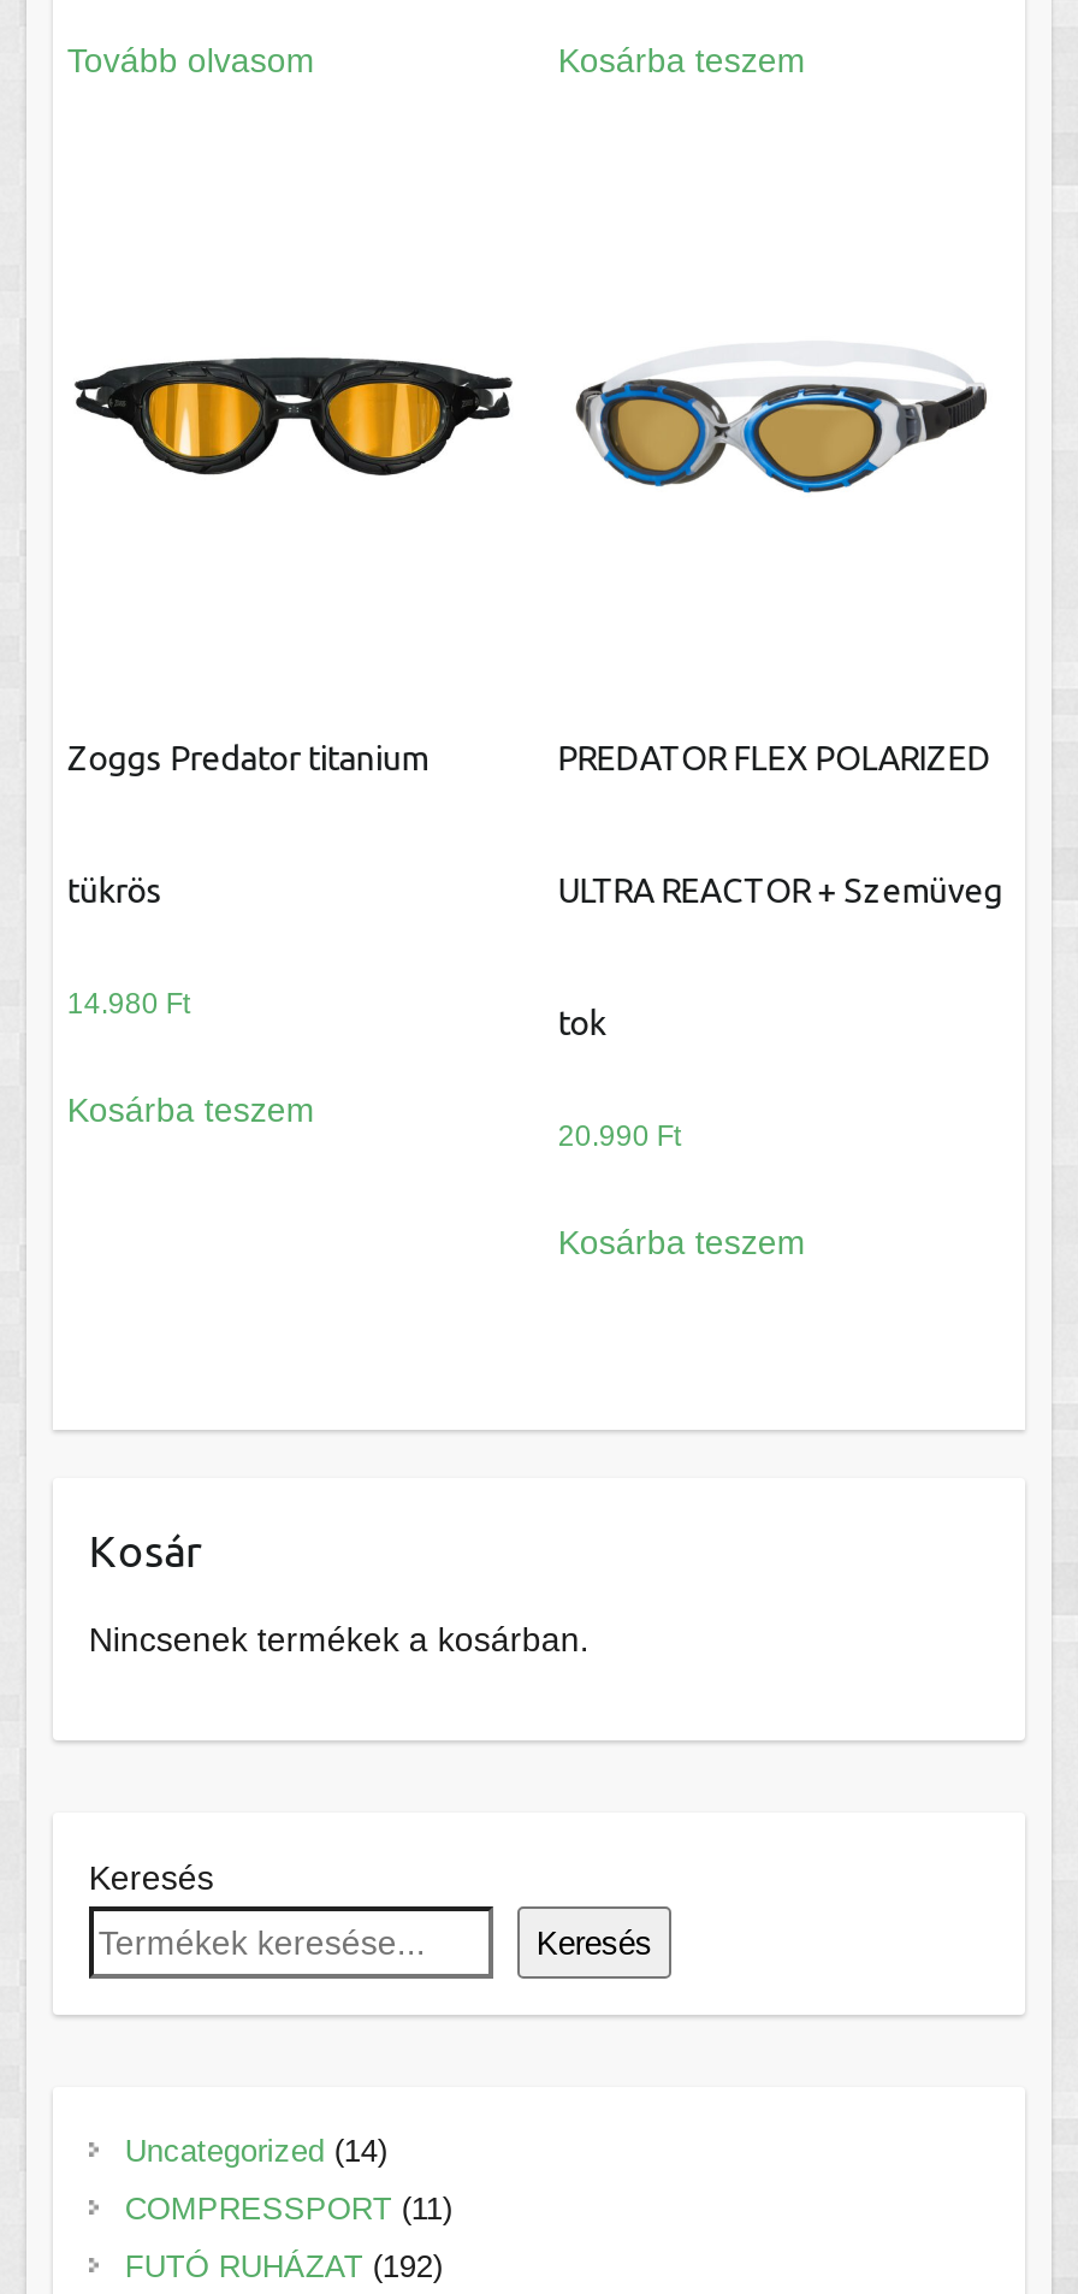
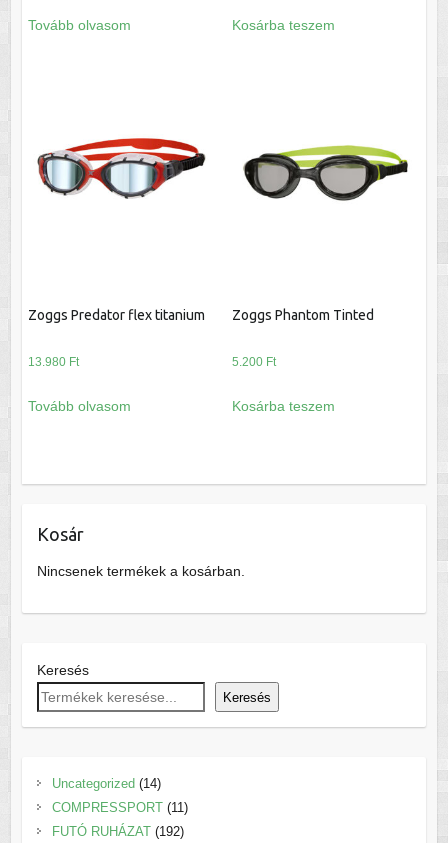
[72,356,515,479] [image] -> [36,137,206,190] [image]
[573,359,989,496] [image] -> [242,145,409,190] [image]
[67,740,428,1130] Zoggs Predator titanium | tükrös | 14.980 Ft | Kosárba teszem -> [28,307,205,414] Zoggs Predator flex titanium | 13.980 Ft | Tovább olvasom
[558,740,1003,1154] PREDATOR FLEX POLARIZED | ULTRA REACTOR + Szemüveg | tok | 20.990 Ft -> [232,307,374,369] Zoggs Phantom Tinted | 5.200 Ft

